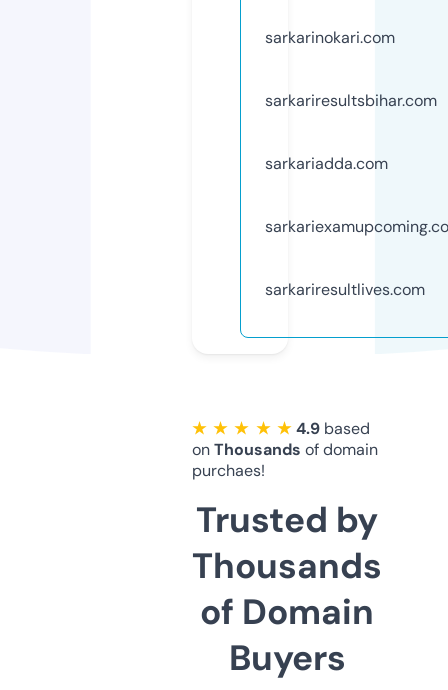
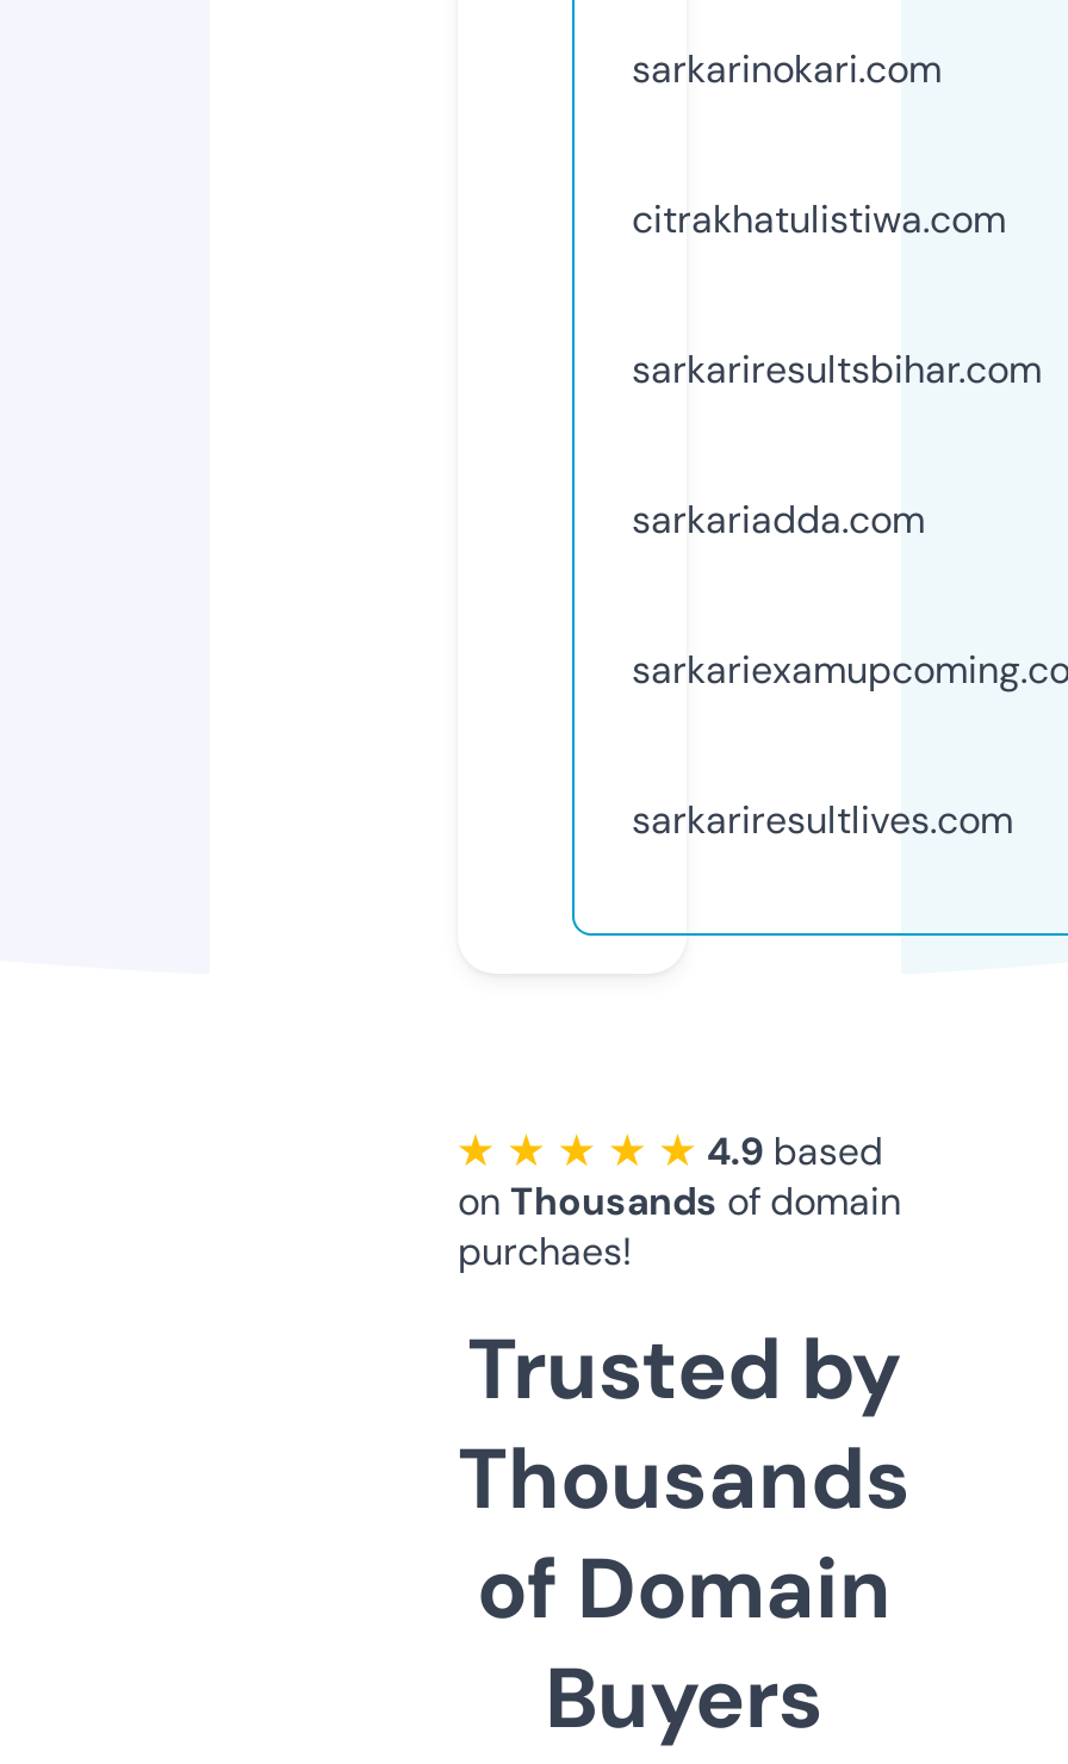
none -> [632,194,1006,244] citrakhatulistiwa.com

